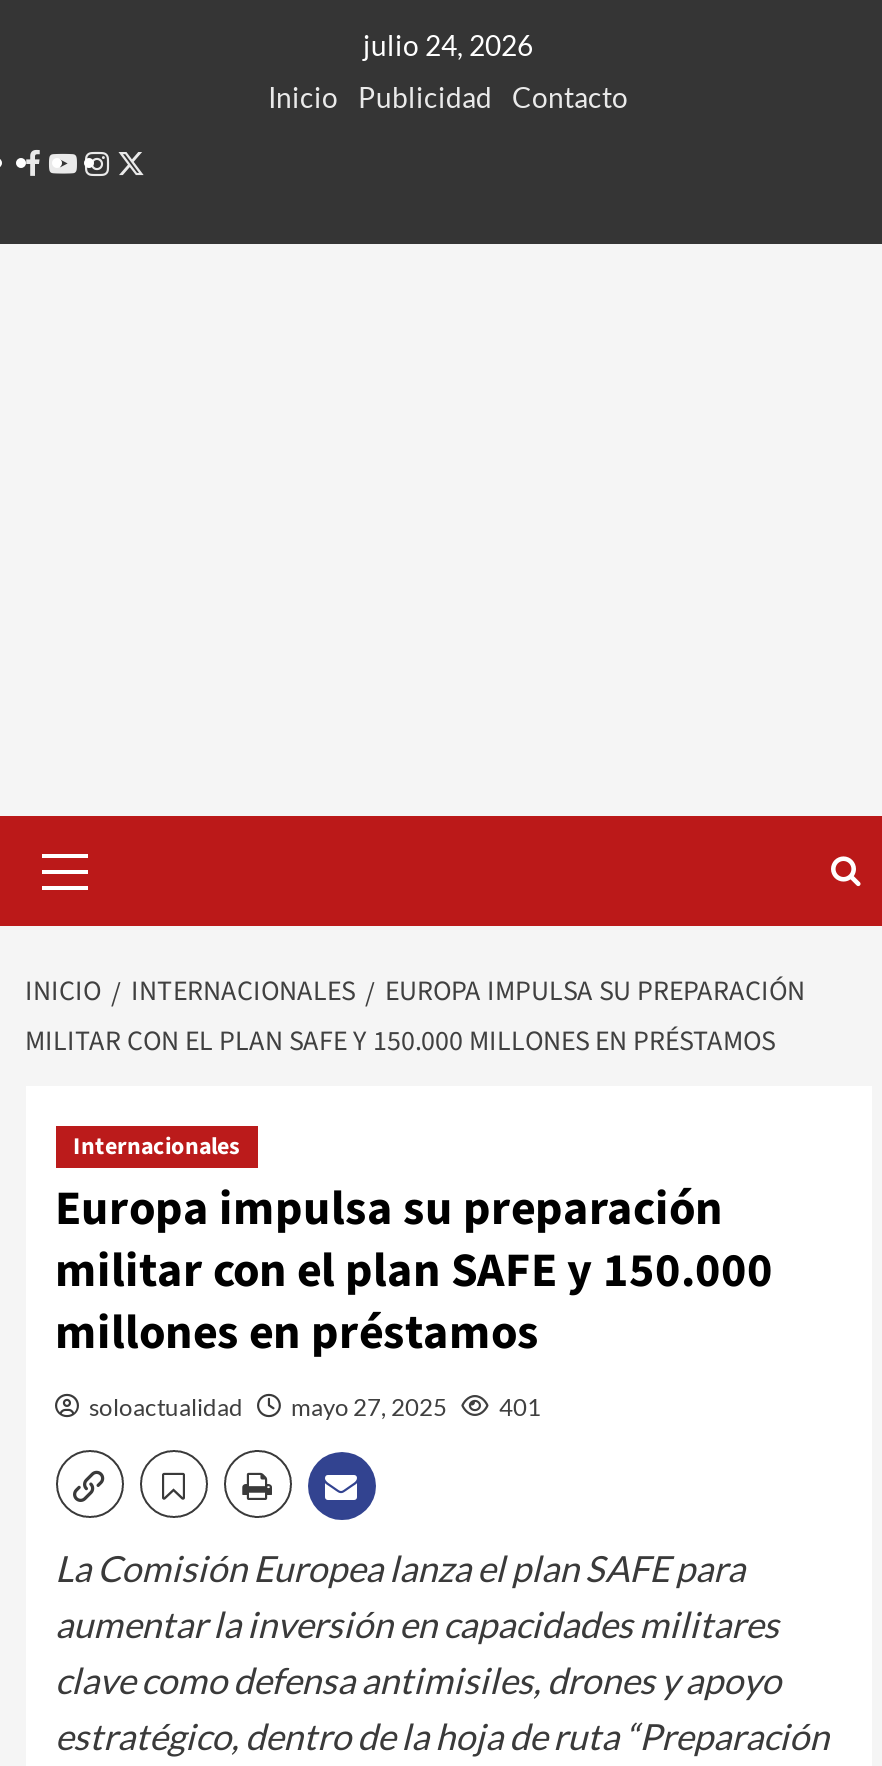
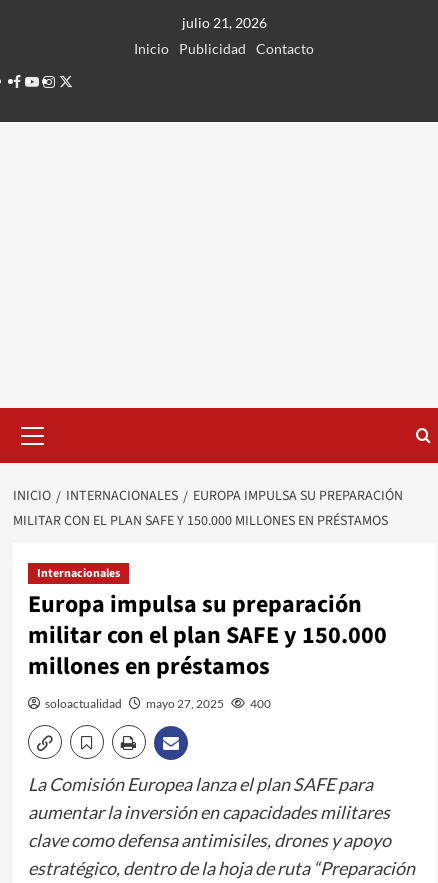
[363,28,533,62] julio 24, 2026 -> [181,14,266,31] julio 21, 2026
[89,1392,541,1422] soloactualidad mayo 27, 2025 401 -> [44,696,270,711] soloactualidad mayo 27, 2025 400

